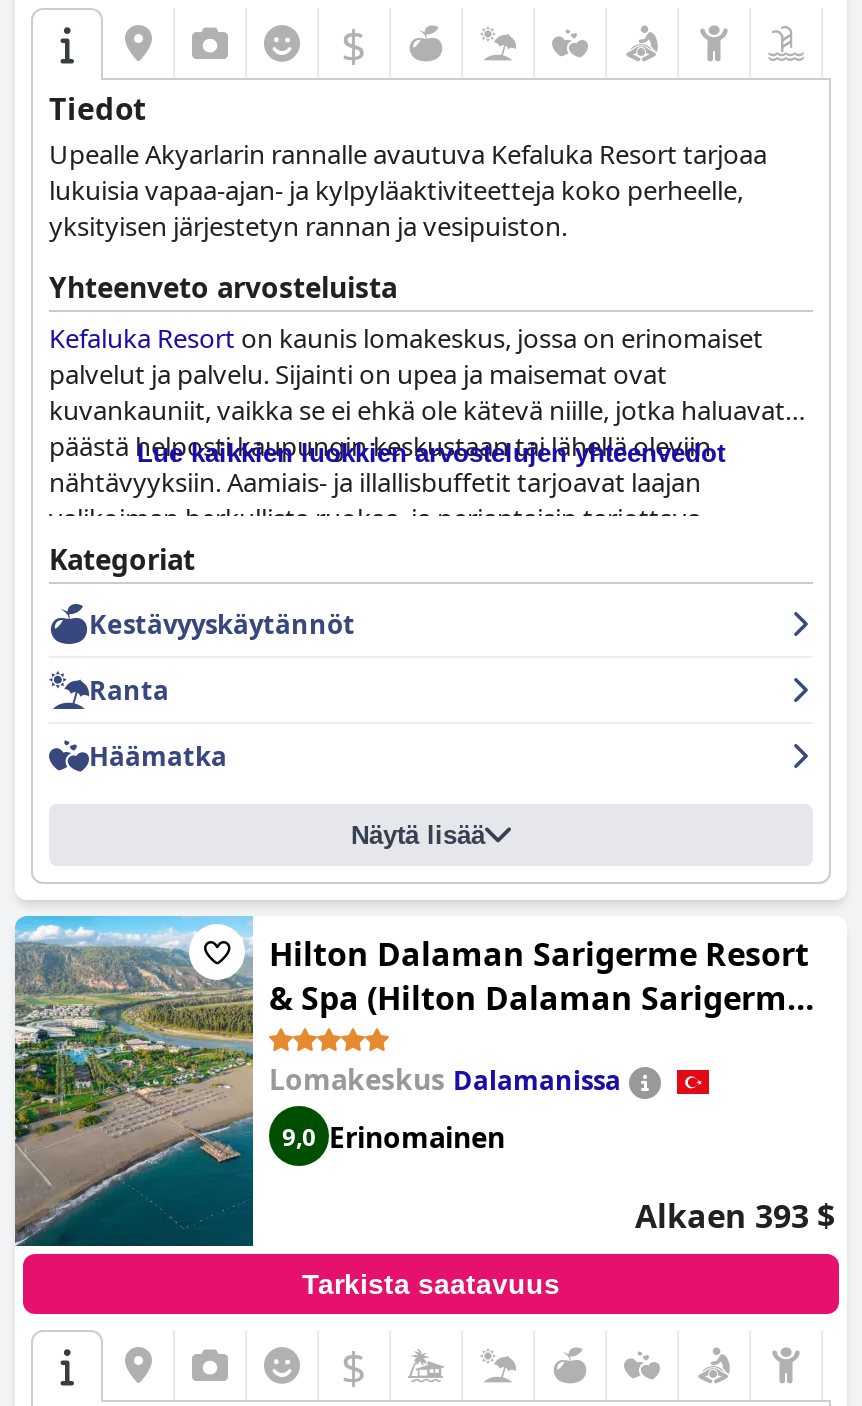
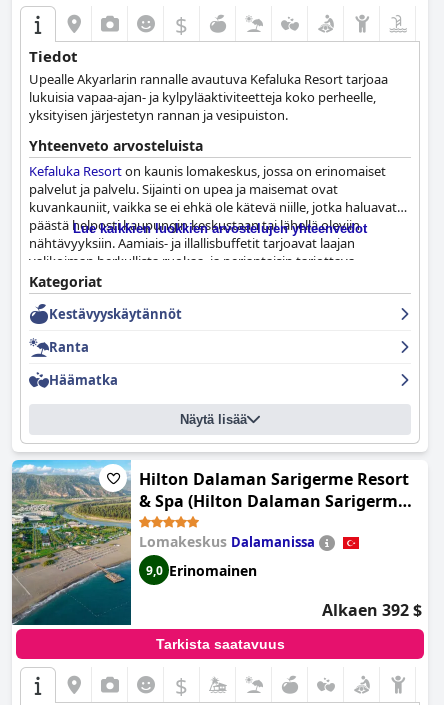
[635,1194,835,1238] Alkaen 393 $ -> [322,599,422,621] Alkaen 392 $

